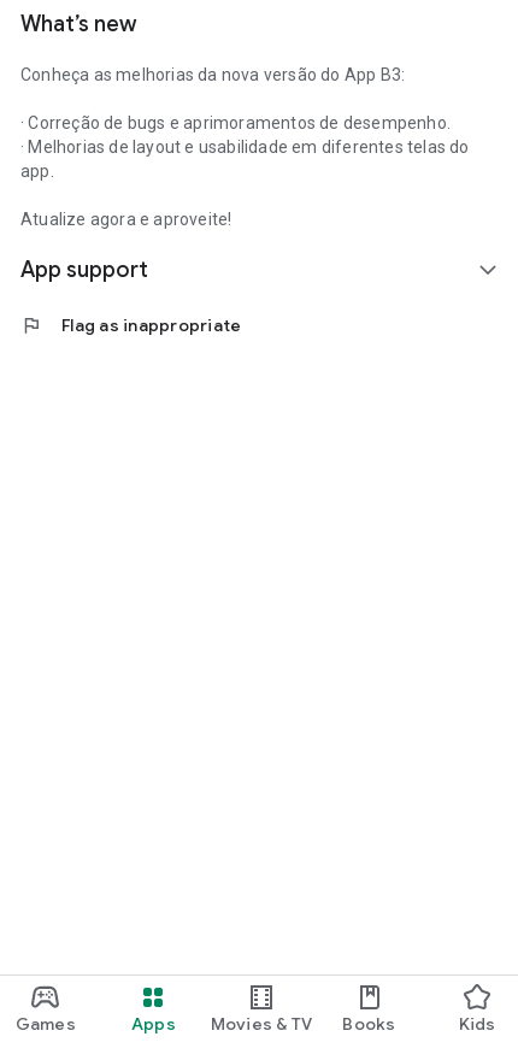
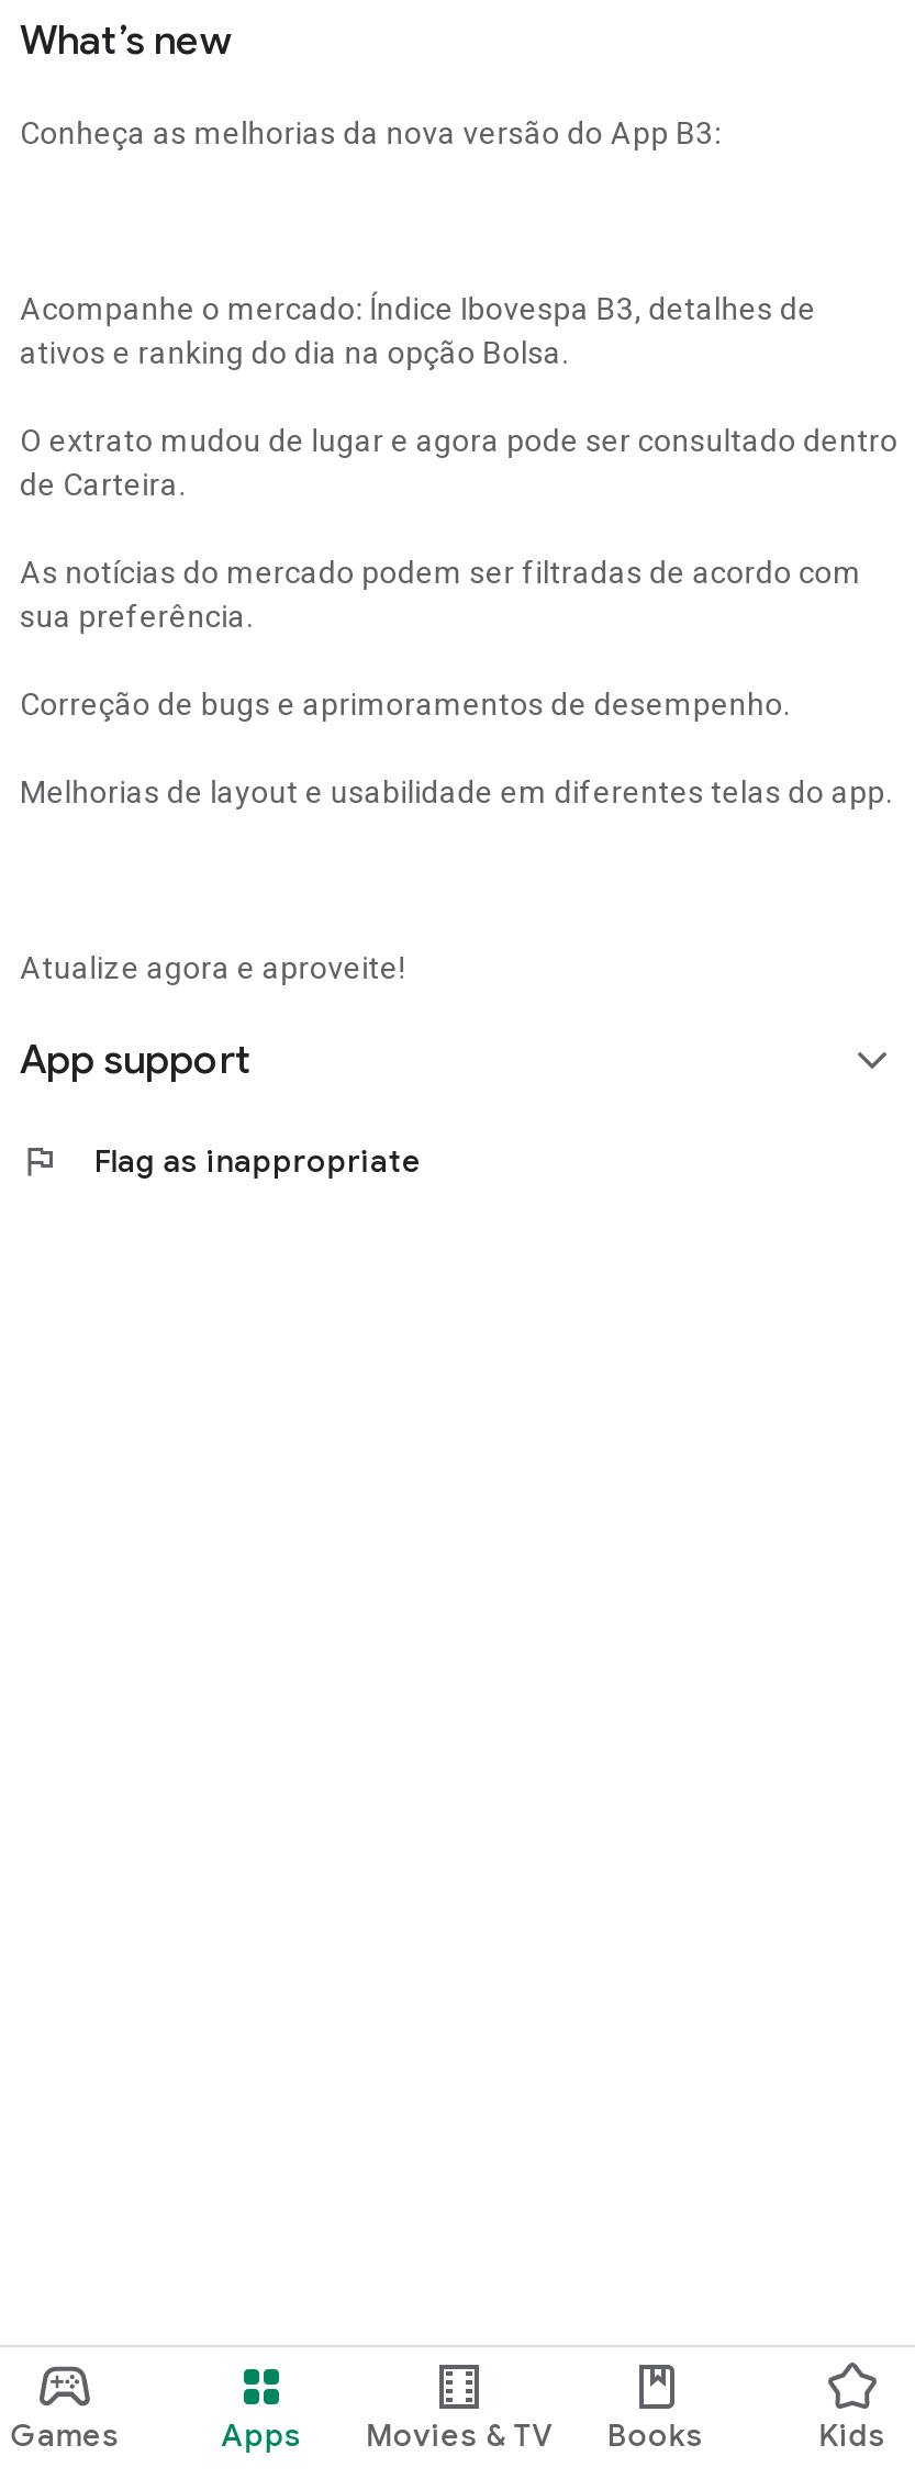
[20,113,469,181] · Correção de bugs e aprimoramentos de desempenho. | · Melhorias de layout e usabilidade em diferentes telas do | app. -> [20,291,898,809] Acompanhe o mercado: Índice Ibovespa B3, detalhes de | ativos e ranking do dia na opção Bolsa. | O extrato mudou de lugar e agora pode ser consultado dentro | de Carteira. | As notícias do mercado podem ser filtradas de acordo com | sua preferência. | Correção de bugs e aprimoramentos de desempenho. | Melhorias de layout e usabilidade em diferentes telas do app.

